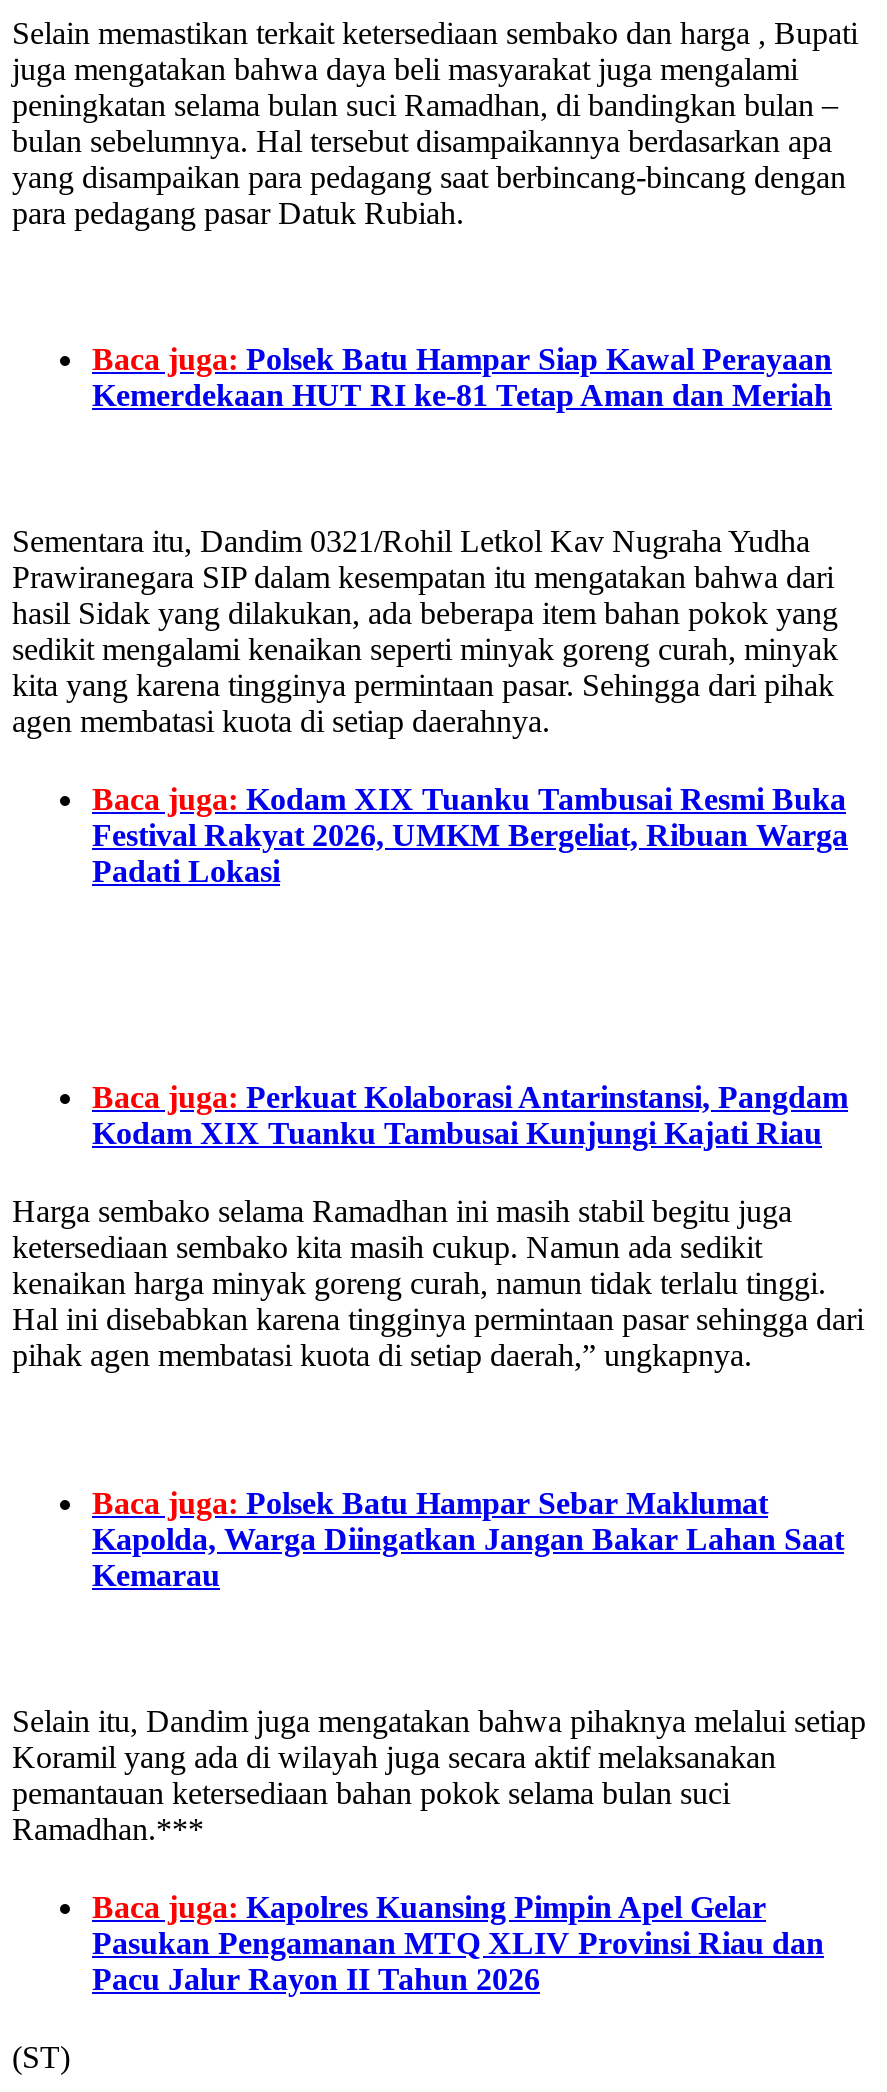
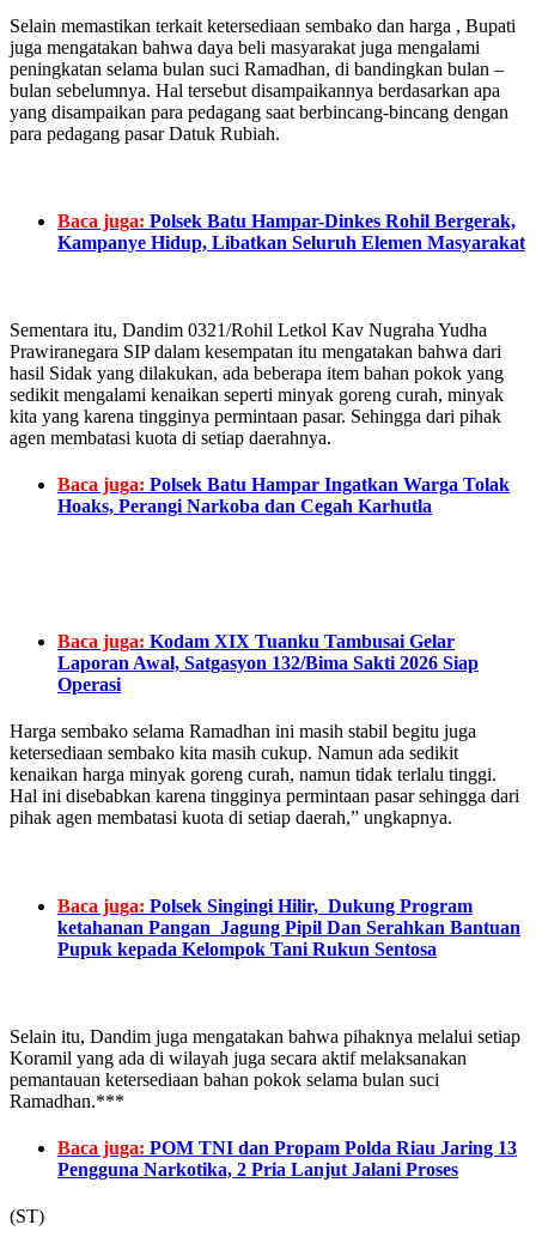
[92,342,832,412] Baca juga: Polsek Batu Hampar Siap Kawal Perayaan | Kemerdekaan HUT RI ke-81 Tetap Aman dan Meriah -> [57,211,525,253] Baca juga: Polsek Batu Hampar-Dinkes Rohil Bergerak, | Kampanye Hidup, Libatkan Seluruh Elemen Masyarakat
[92,783,848,889] Baca juga: Kodam XIX Tuanku Tambusai Resmi Buka | Festival Rakyat 2026, UMKM Bergeliat, Ribuan Warga | Padati Lokasi -> [57,475,510,517] Baca juga: Polsek Batu Hampar Ingatkan Warga Tolak | Hoaks, Perangi Narkoba dan Cegah Karhutla
[92,1080,848,1150] Baca juga: Perkuat Kolaborasi Antarinstansi, Pangdam | Kodam XIX Tuanku Tambusai Kunjungi Kajati Riau -> [57,631,479,695] Baca juga: Kodam XIX Tuanku Tambusai Gelar | Laporan Awal, Satgasyon 132/Bima Sakti 2026 Siap | Operasi
[92,1485,844,1591] Baca juga: Polsek Batu Hampar Sebar Maklumat | Kapolda, Warga Diingatkan Jangan Bakar Lahan Saat | Kemarau -> [57,895,520,959] Baca juga: Polsek Singingi Hilir, Dukung Program | ketahanan Pangan Jagung Pipil Dan Serahkan Bantuan | Pupuk kepada Kelompok Tani Rukun Sentosa
[92,1890,824,1996] Baca juga: Kapolres Kuansing Pimpin Apel Gelar | Pasukan Pengamanan MTQ XLIV Provinsi Riau dan | Pacu Jalur Rayon II Tahun 2026 -> [57,1138,517,1180] Baca juga: POM TNI dan Propam Polda Riau Jaring 13 | Pengguna Narkotika, 2 Pria Lanjut Jalani Proses

